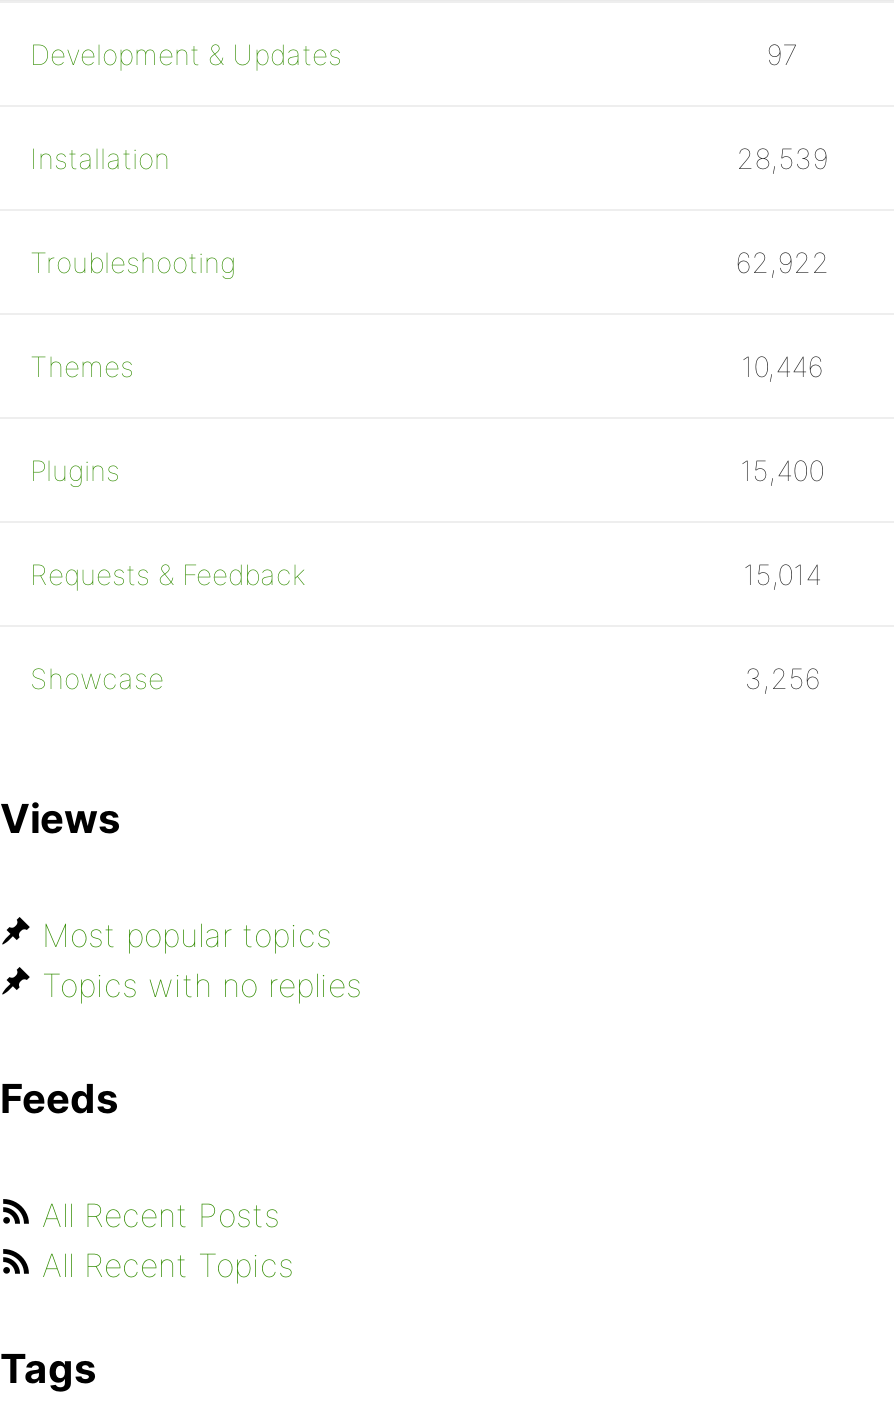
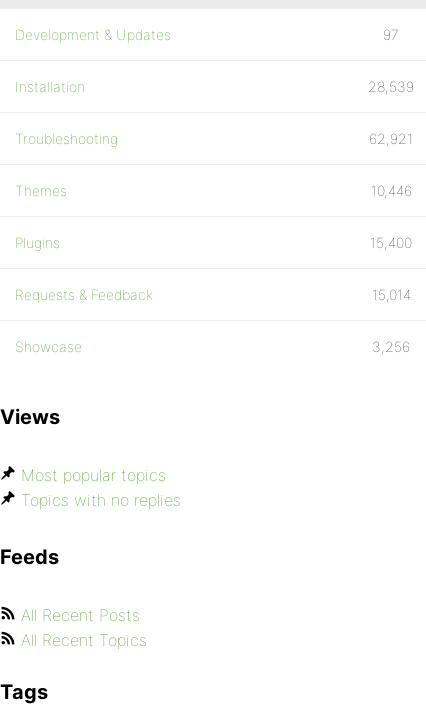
[735,245,829,279] 62,922 -> [369,130,413,147] 62,921

